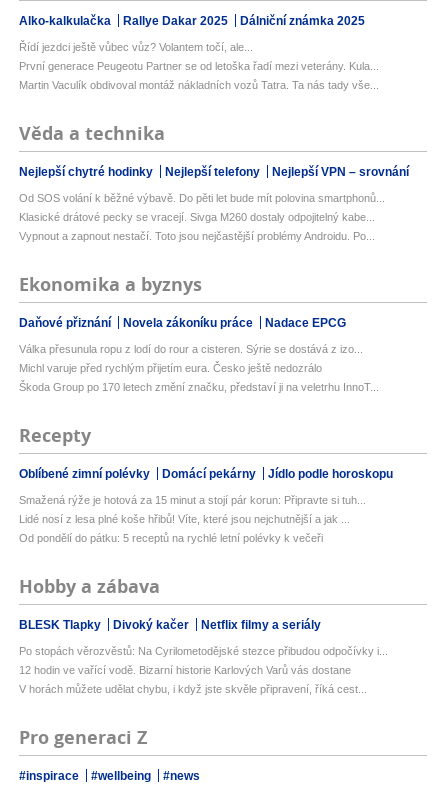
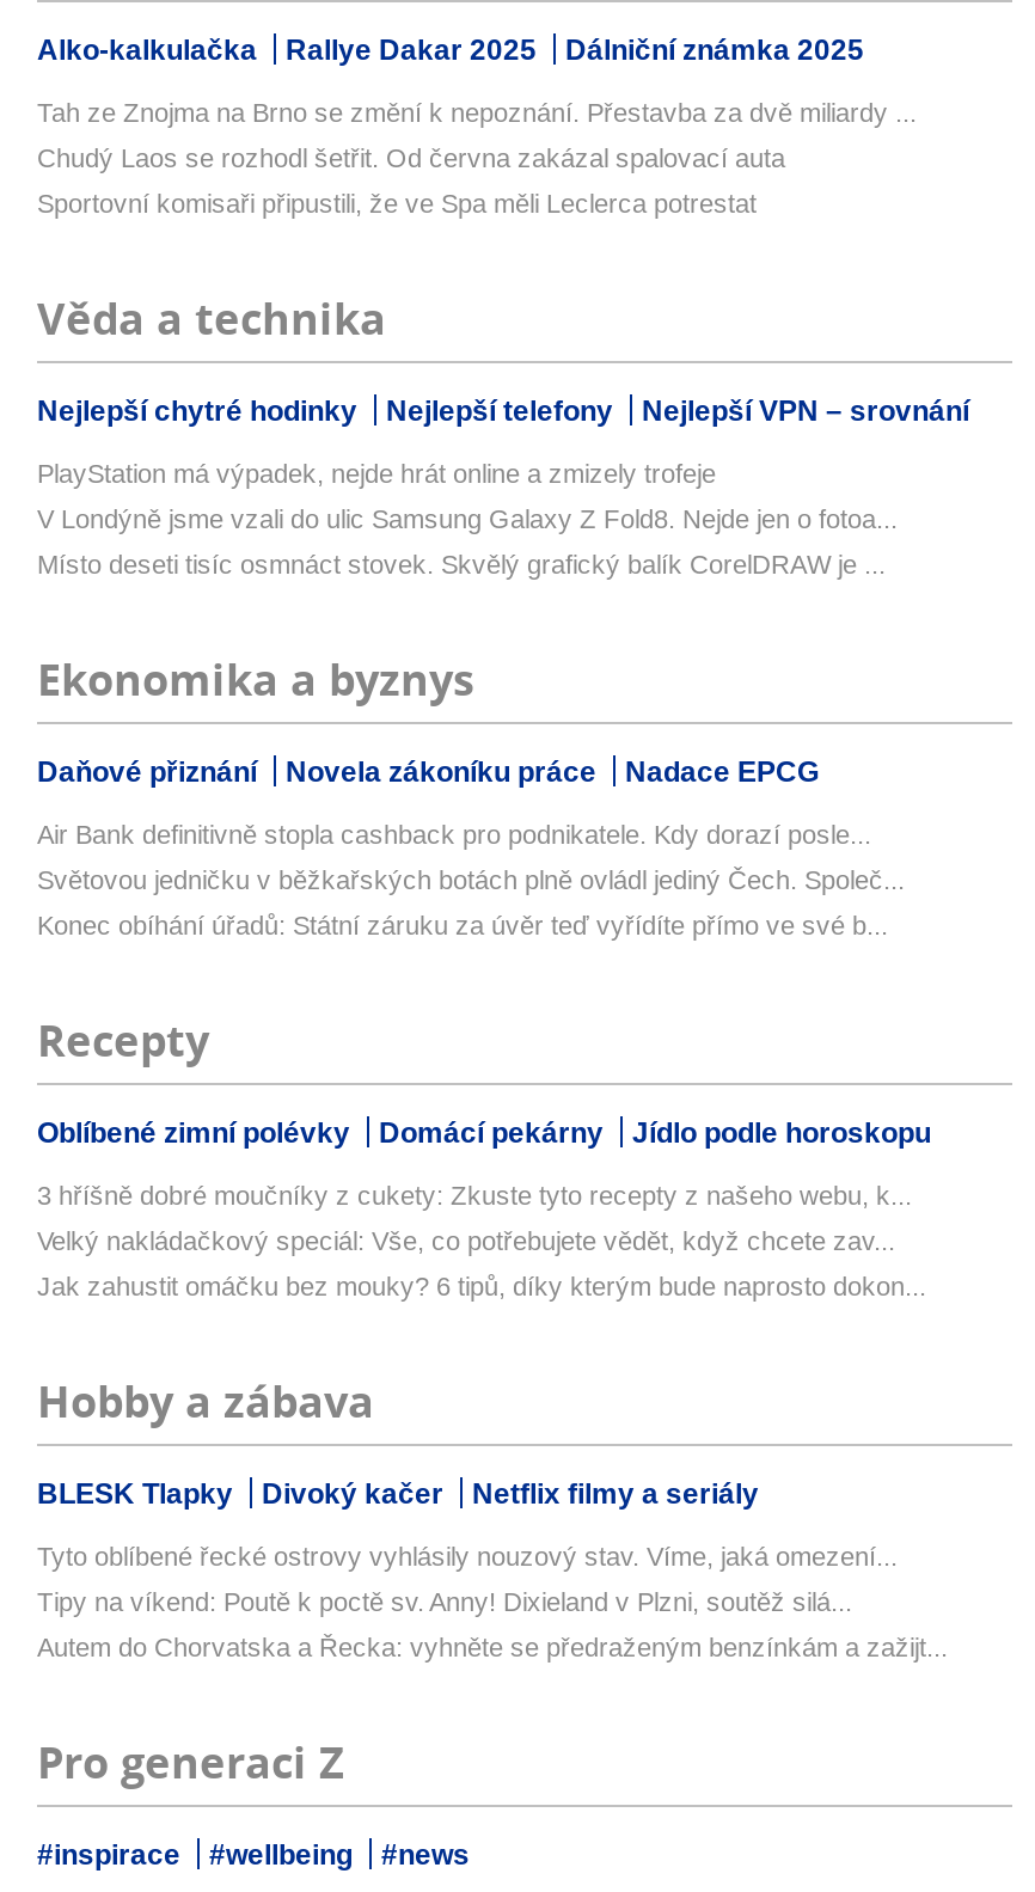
[19,41,253,53] Řídí jezdci ještě vůbec vůz? Volantem točí, ale... -> [37,98,917,127] Tah ze Znojma na Brno se změní k nepoznání. Přestavba za dvě miliardy ...
[19,60,379,72] První generace Peugeotu Partner se od letoška řadí mezi veterány. Kula... -> [37,143,785,172] Chudý Laos se rozhodl šetřit. Od června zakázal spalovací auta
[19,79,379,91] Martin Vaculík obdivoval montáž nákladních vozů Tatra. Ta nás tady vše... -> [37,189,757,218] Sportovní komisaři připustili, že ve Spa měli Leclerca potrestat
[19,192,385,204] Od SOS volání k běžné výbavě. Do pěti let bude mít polovina smartphonů... -> [37,459,716,488] PlayStation má výpadek, nejde hrát online a zmizely trofeje
[19,211,375,223] Klasické drátové pecky se vracejí. Sivga M260 dostaly odpojitelný kabe... -> [37,504,898,533] V Londýně jsme vzali do ulic Samsung Galaxy Z Fold8. Nejde jen o fotoa...
[19,230,375,242] Vypnout a zapnout nestačí. Toto jsou nejčastější problémy Androidu. Po... -> [37,550,886,578] Místo deseti tisíc osmnáct stovek. Skvělý grafický balík CorelDRAW je ...
[19,343,363,355] Válka přesunula ropu z lodí do rour a cisteren. Sýrie se dostává z izo... -> [37,820,871,849] Air Bank definitivně stopla cashback pro podnikatele. Kdy dorazí posle...
[19,362,322,374] Michl varuje před rychlým přijetím eura. Česko ještě nedozrálo -> [37,865,905,894] Světovou jedničku v běžkařských botách plně ovládl jediný Čech. Společ...
[19,381,379,393] Škoda Group po 170 letech změní značku, představí ji na veletrhu InnoT... -> [37,911,888,939] Konec obíhání úřadů: Státní záruku za úvěr teď vyřídíte přímo ve své b...
[19,494,366,506] Smažená rýže je hotová za 15 minut a stojí pár korun: Připravte si tuh... -> [37,1181,912,1210] 3 hříšně dobré moučníky z cukety: Zkuste tyto recepty z našeho webu, k...
[19,513,350,525] Lidé nosí z lesa plné koše hřibů! Víte, které jsou nejchutnější a jak ... -> [37,1226,895,1255] Velký nakládačkový speciál: Vše, co potřebujete vědět, když chcete zav...
[19,532,323,544] Od pondělí do pátku: 5 receptů na rychlé letní polévky k večeři -> [37,1272,926,1300] Jak zahustit omáčku bez mouky? 6 tipů, díky kterým bude naprosto dokon...
[19,645,388,657] Po stopách věrozvěstů: Na Cyrilometodějské stezce přibudou odpočívky i... -> [37,1542,898,1570] Tyto oblíbené řecké ostrovy vyhlásily nouzový stav. Víme, jaká omezení...
[19,664,351,676] 12 hodin ve vařící vodě. Bizarní historie Karlových Varů vás dostane -> [37,1587,852,1616] Tipy na víkend: Poutě k poctě sv. Anny! Dixieland v Plzni, soutěž silá...
[19,683,367,695] V horách můžete udělat chybu, i když jste skvěle připravení, říká cest... -> [37,1633,948,1661] Autem do Chorvatska a Řecka: vyhněte se předraženým benzínkám a zažijt...

